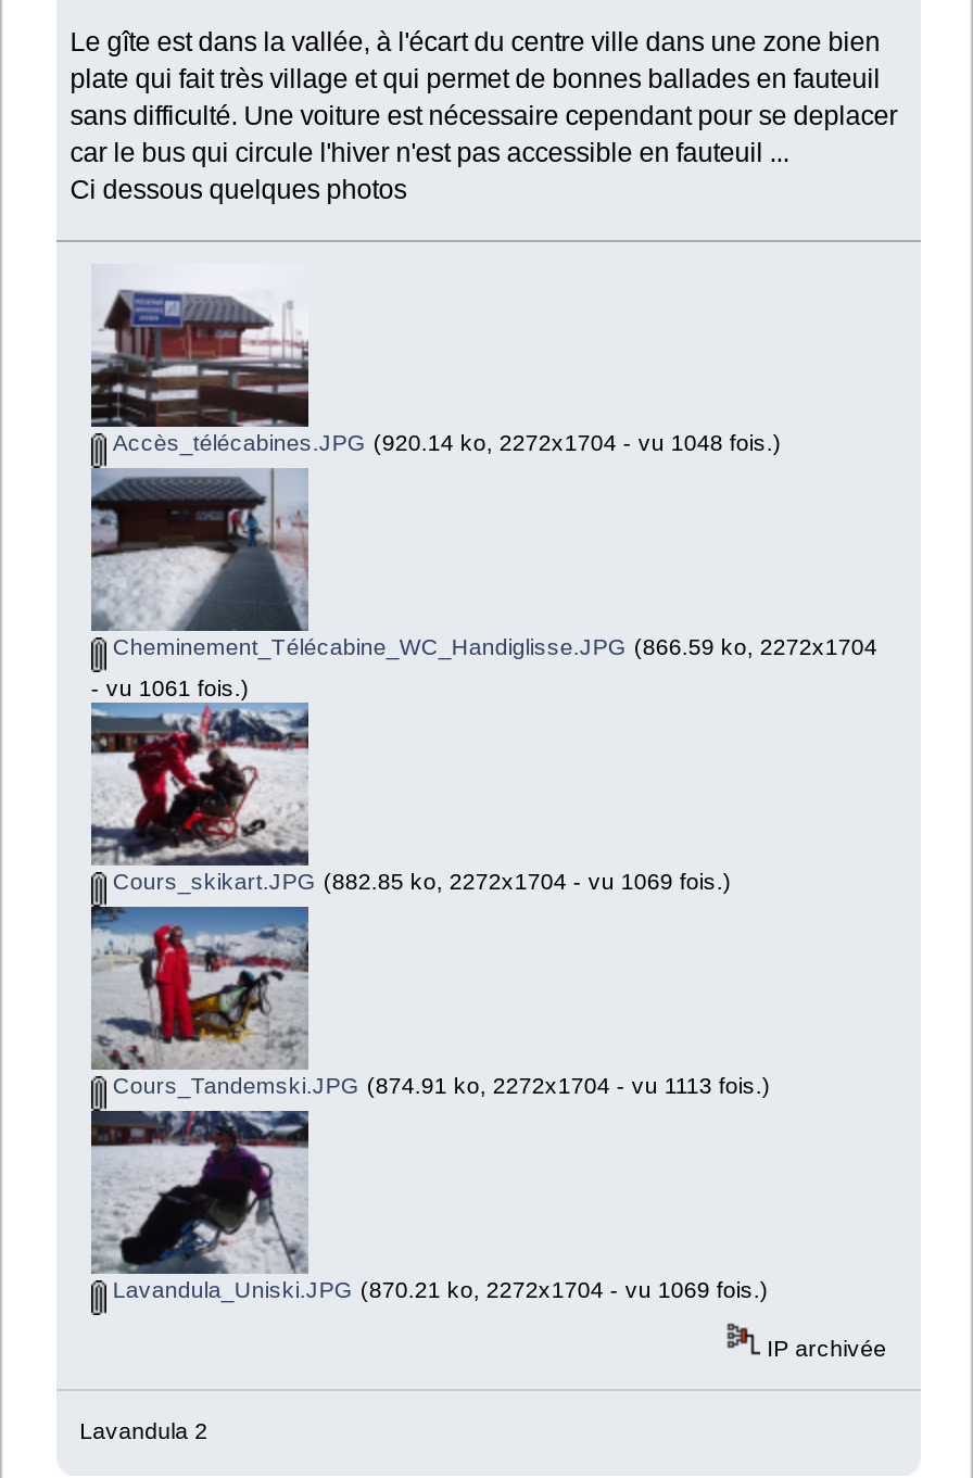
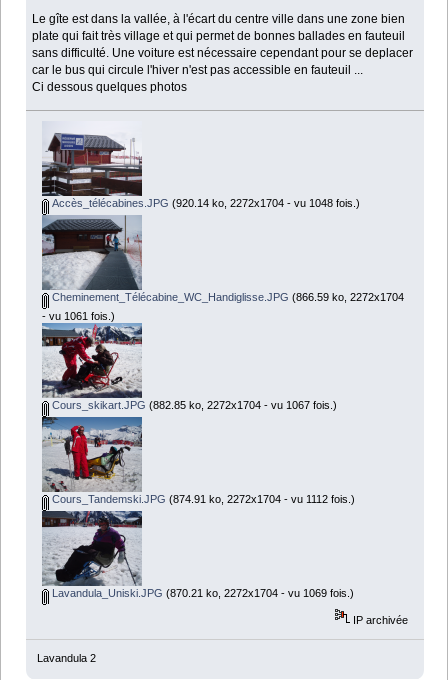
[106,869,732,895] Cours_skikart.JPG (882.85 ko, 2272x1704 - vu 1069 fois.) -> [49,399,337,411] Cours_skikart.JPG (882.85 ko, 2272x1704 - vu 1067 fois.)
[106,1073,771,1099] Cours_Tandemski.JPG (874.91 ko, 2272x1704 - vu 1113 fois.) -> [49,493,355,505] Cours_Tandemski.JPG (874.91 ko, 2272x1704 - vu 1112 fois.)

